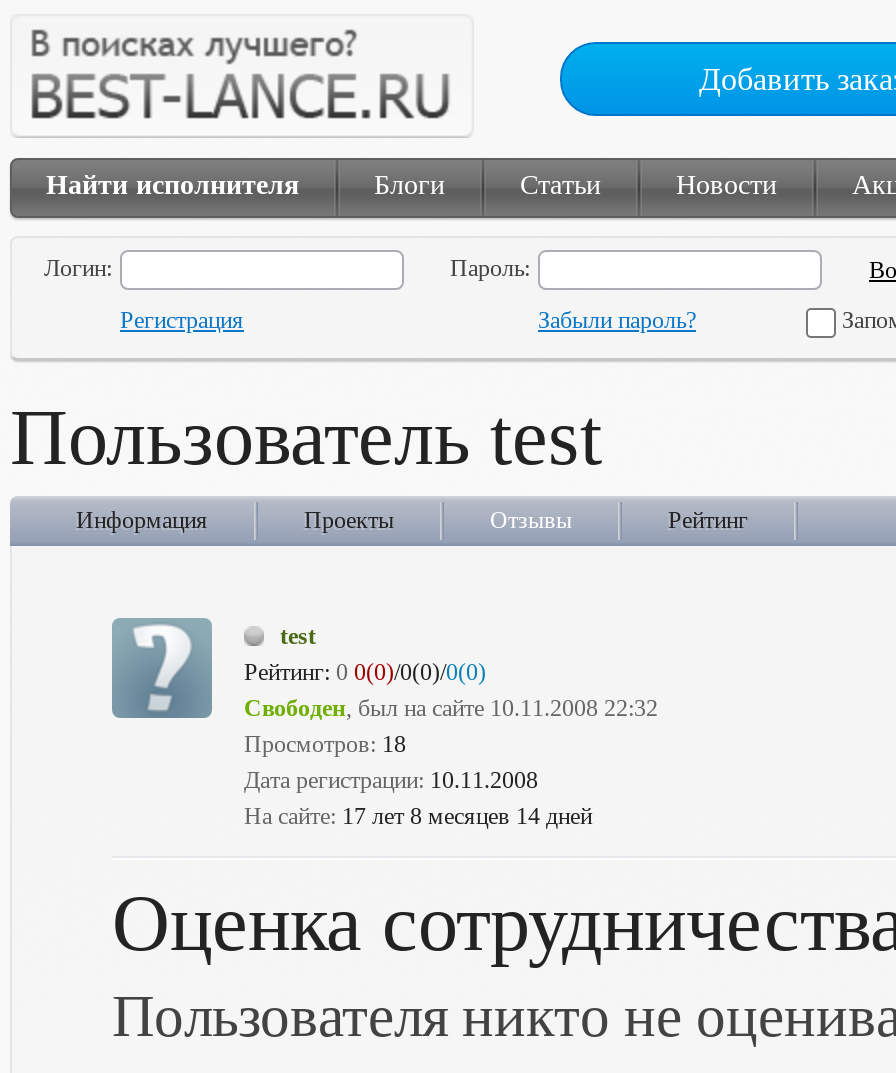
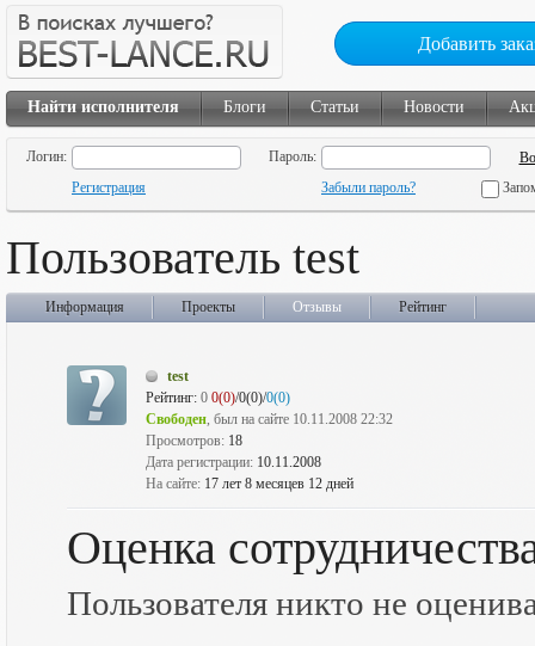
[244,802,592,830] На сайте: 17 лет 8 месяцев 14 дней -> [146,475,353,492] На сайте: 17 лет 8 месяцев 12 дней

